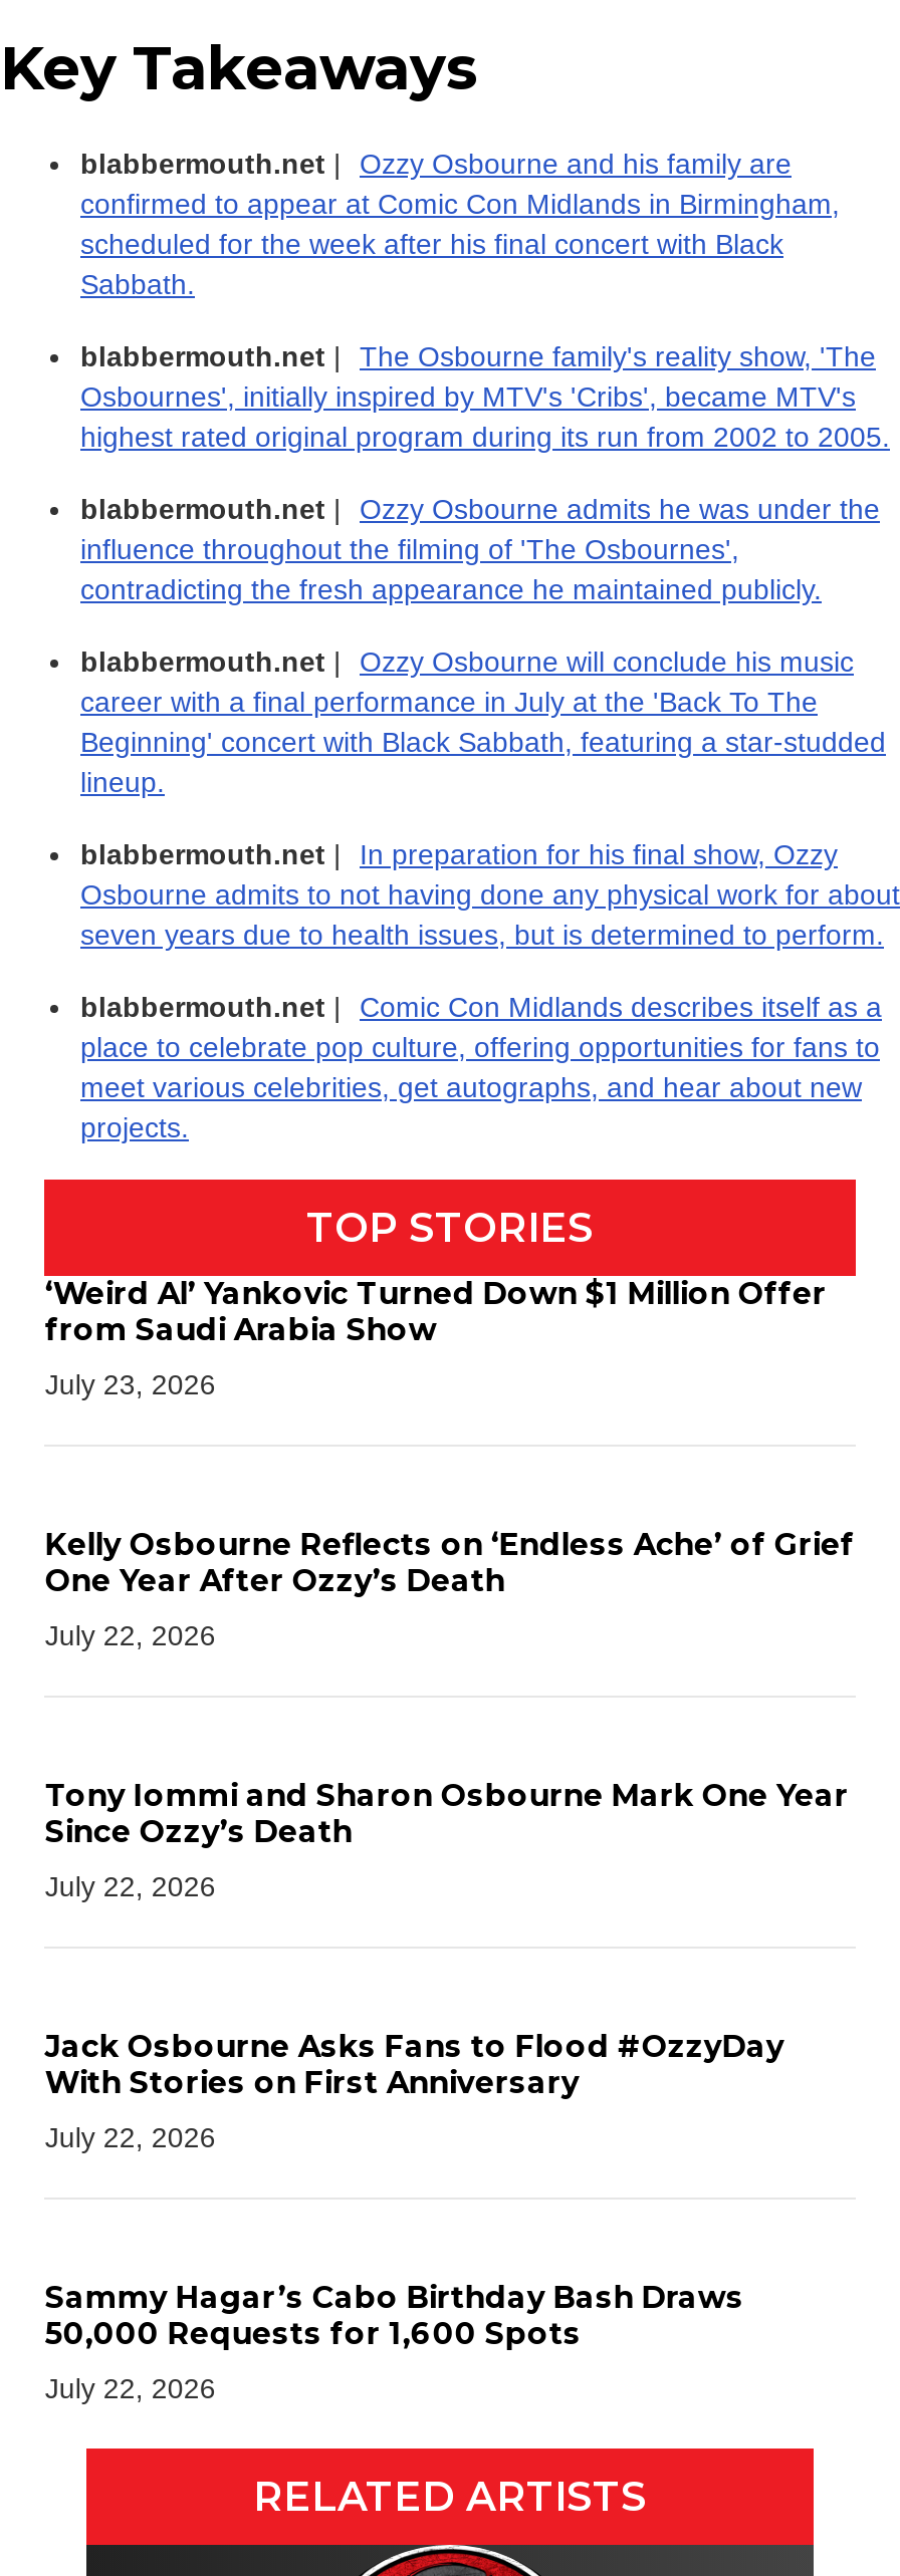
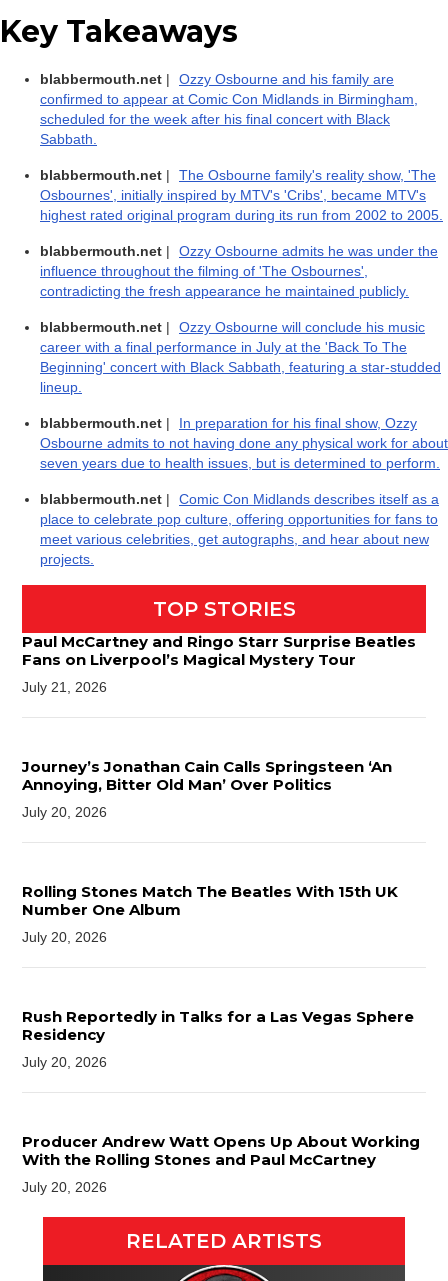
[45,1274,826,1348] ‘Weird Al’ Yankovic Turned Down $1 Million Offer | from Saudi Arabia Show -> [22,632,416,669] Paul McCartney and Ringo Starr Surprise Beatles | Fans on Liverpool’s Magical Mystery Tour
[45,1368,216,1400] July 23, 2026 -> [22,679,107,695] July 21, 2026
[45,1525,855,1599] Kelly Osbourne Reflects on ‘Endless Ache’ of Grief | One Year After Ozzy’s Death -> [22,757,392,794] Journey’s Jonathan Cain Calls Springsteen ‘An | Annoying, Bitter Old Man’ Over Politics
[45,1619,216,1651] July 22, 2026 -> [22,804,107,820] July 20, 2026
[45,1775,849,1850] Tony Iommi and Sharon Osbourne Mark One Year | Since Ozzy’s Death -> [22,882,398,919] Rolling Stones Match The Beatles With 15th UK | Number One Album
[45,1870,216,1902] July 22, 2026 -> [22,929,107,945] July 20, 2026
[45,2026,784,2101] Jack Osbourne Asks Fans to Flood #OzzyDay | With Stories on First Anniversary -> [22,1007,414,1044] Rush Reportedly in Talks for a Las Vegas Sphere | Residency
[45,2121,216,2153] July 22, 2026 -> [22,1054,107,1070] July 20, 2026
[45,2277,744,2352] Sammy Hagar’s Cabo Birthday Bash Draws | 50,000 Requests for 1,600 Spots -> [22,1132,420,1169] Producer Andrew Watt Opens Up About Working | With the Rolling Stones and Paul McCartney
[45,2372,216,2404] July 22, 2026 -> [22,1179,107,1195] July 20, 2026

